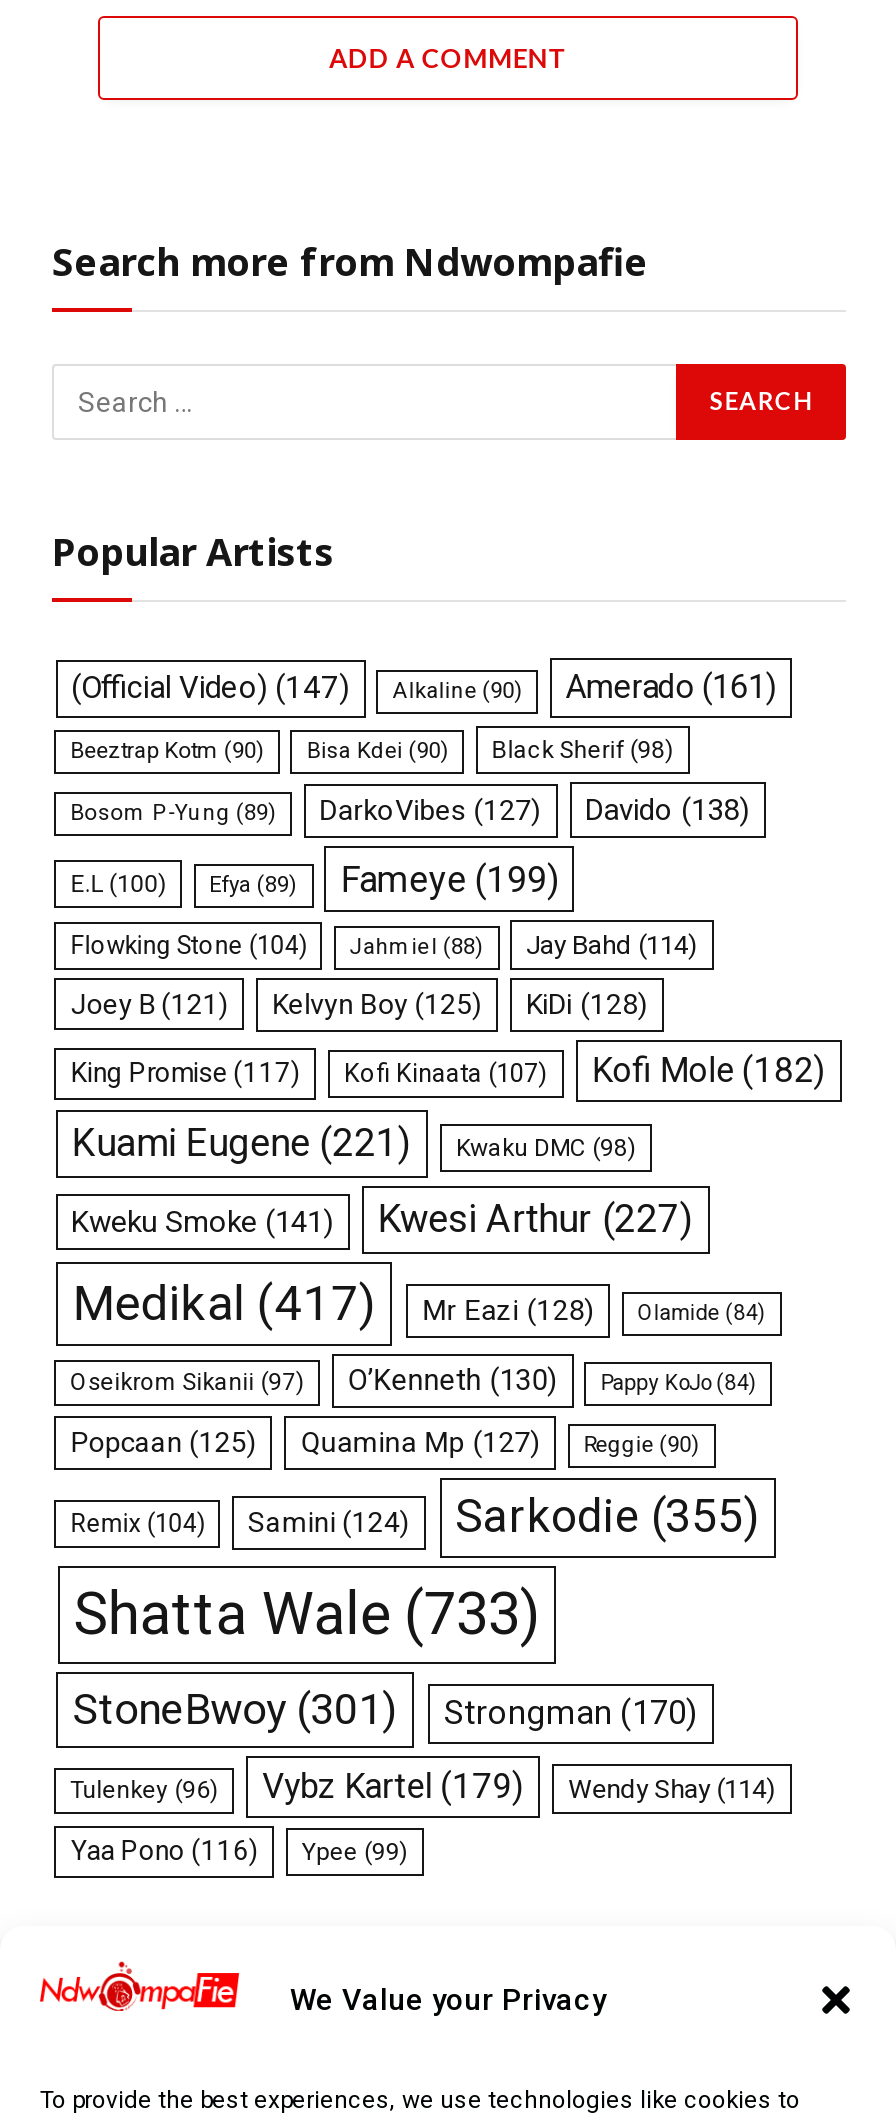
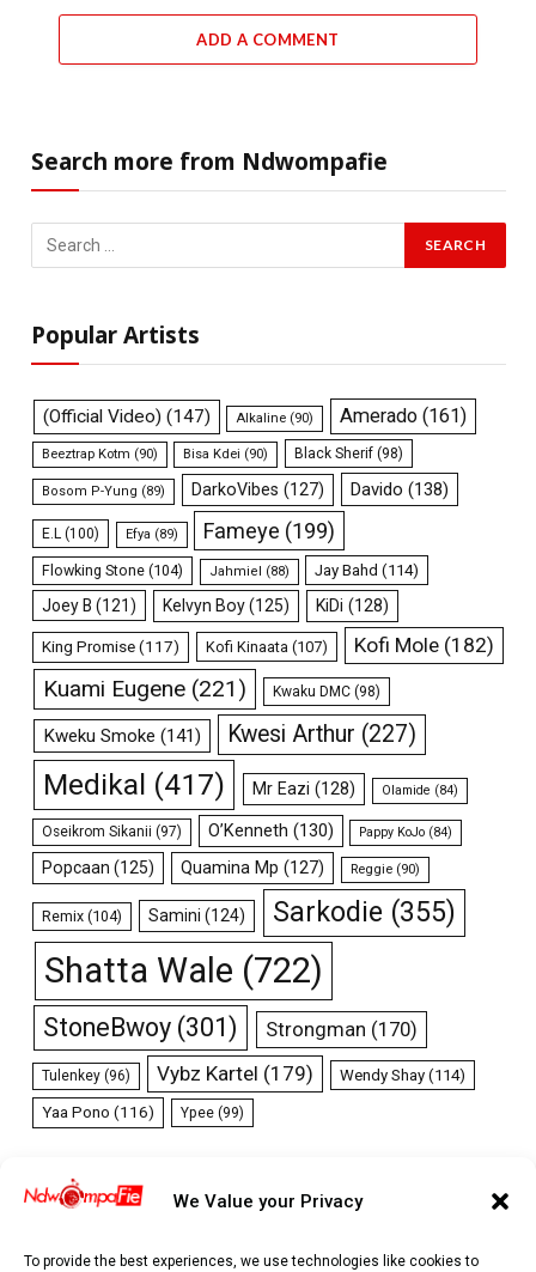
[74,1579,540,1647] Shatta Wale (733) -> [44,950,323,990] Shatta Wale (722)

